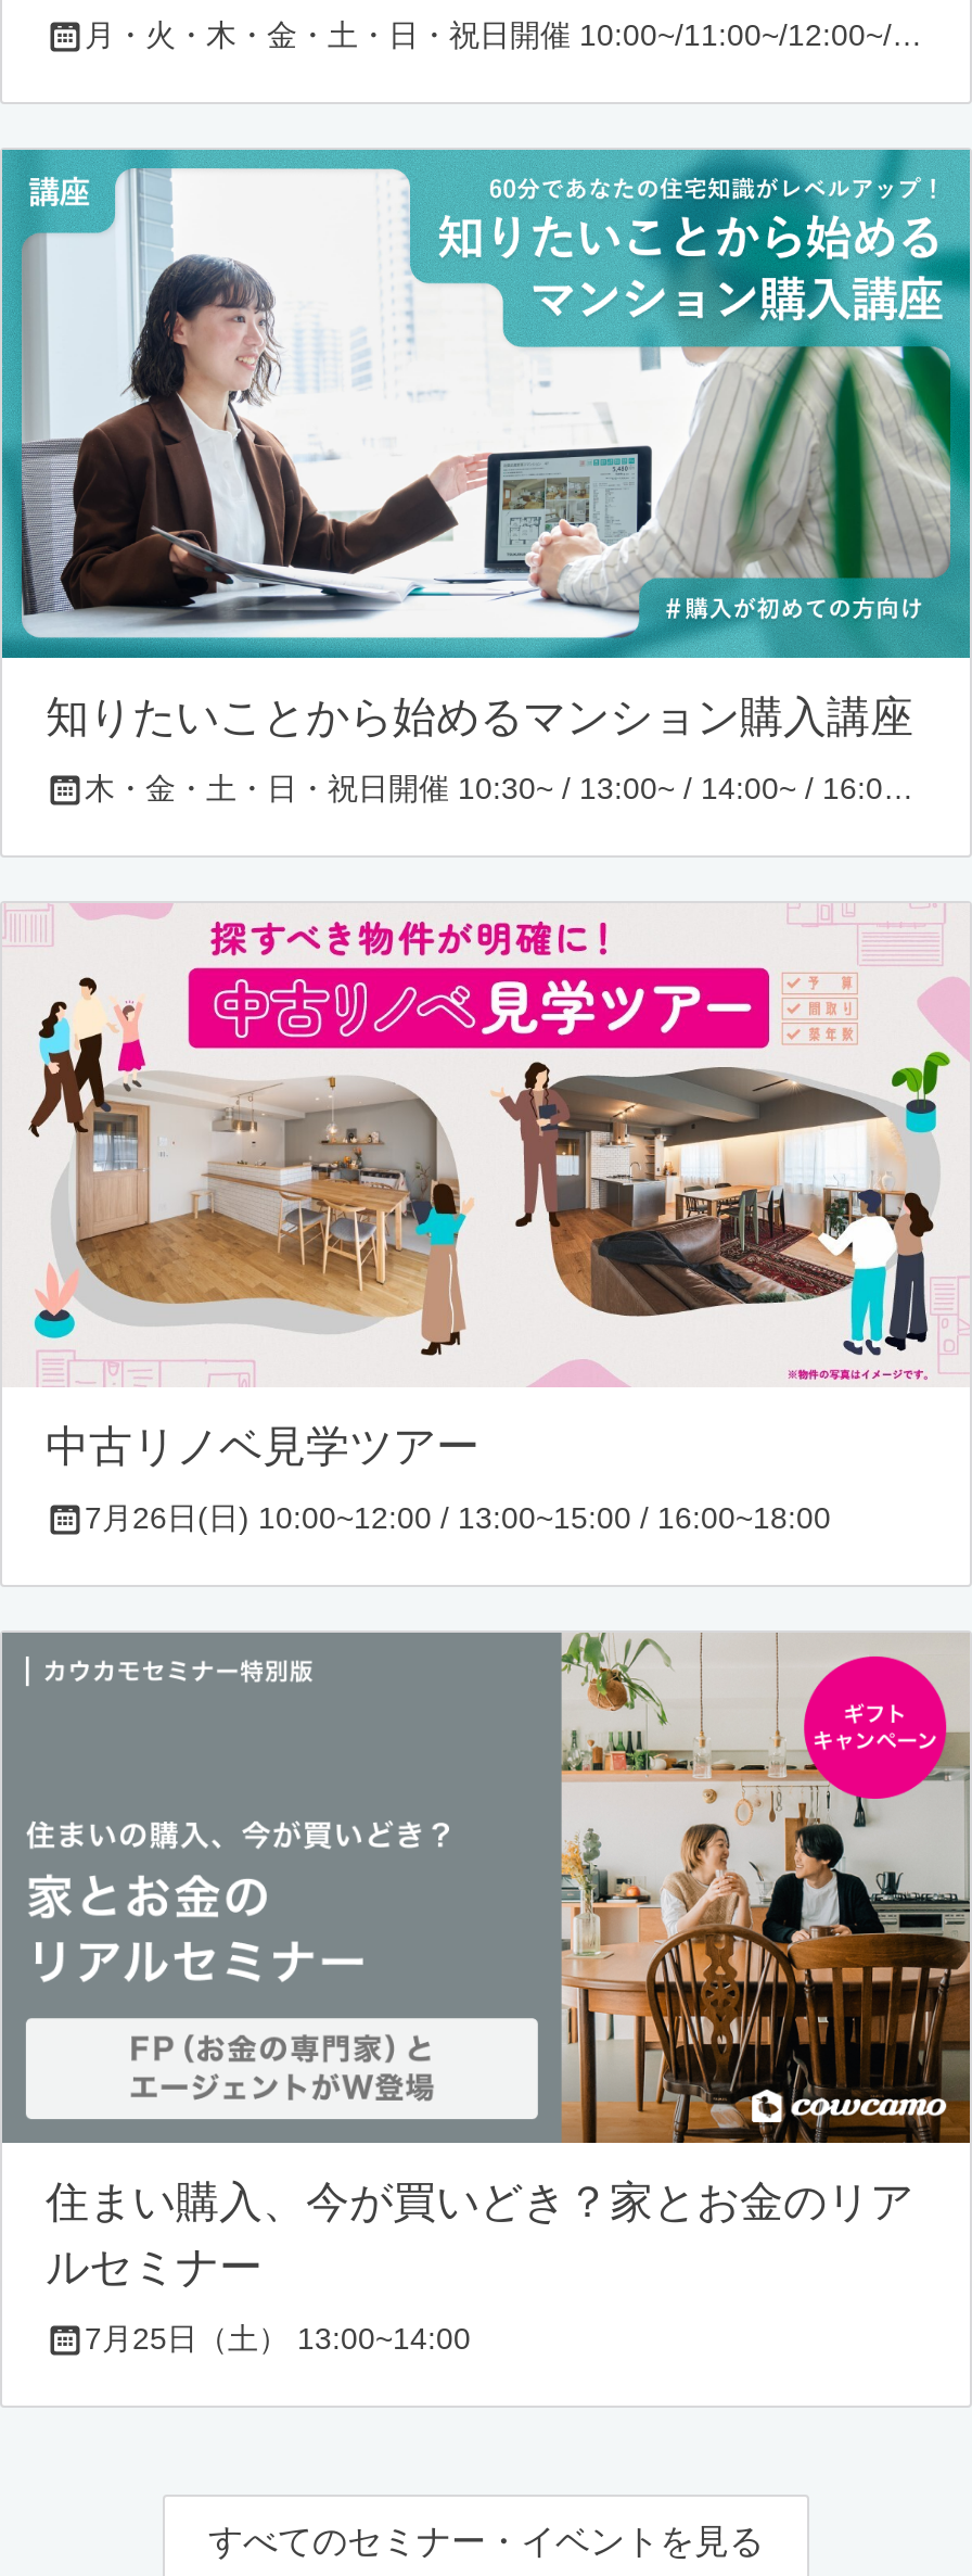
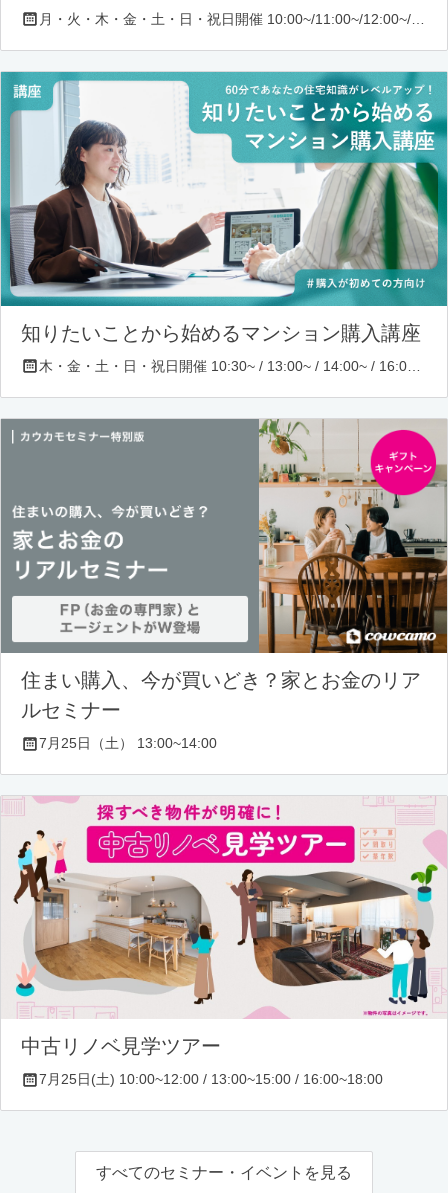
moved [7,904,965,1470] -> [3,795,445,1057]: [image] | 中古リノベ見学ツアー
[85,1501,831,1536] 7月26日(日) 10:00~12:00 / 13:00~15:00 / 16:00~18:00 -> none
moved [46,1629,972,2355] -> [21,417,448,751]: [image] | 住まい購入、今が買いどき？家とお金のリア | ルセミナー | 7月25日（土） 13:00~14:00
none -> [39,1071,383,1087] 7月25日(土) 10:00~12:00 / 13:00~15:00 / 16:00~18:00

